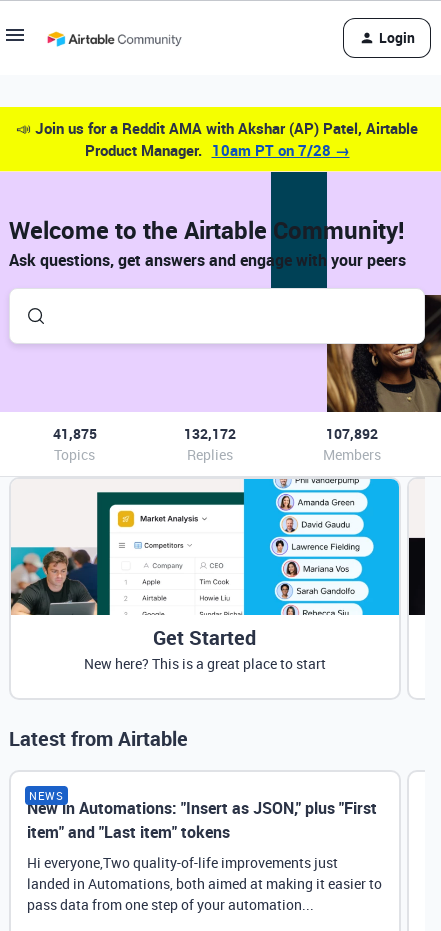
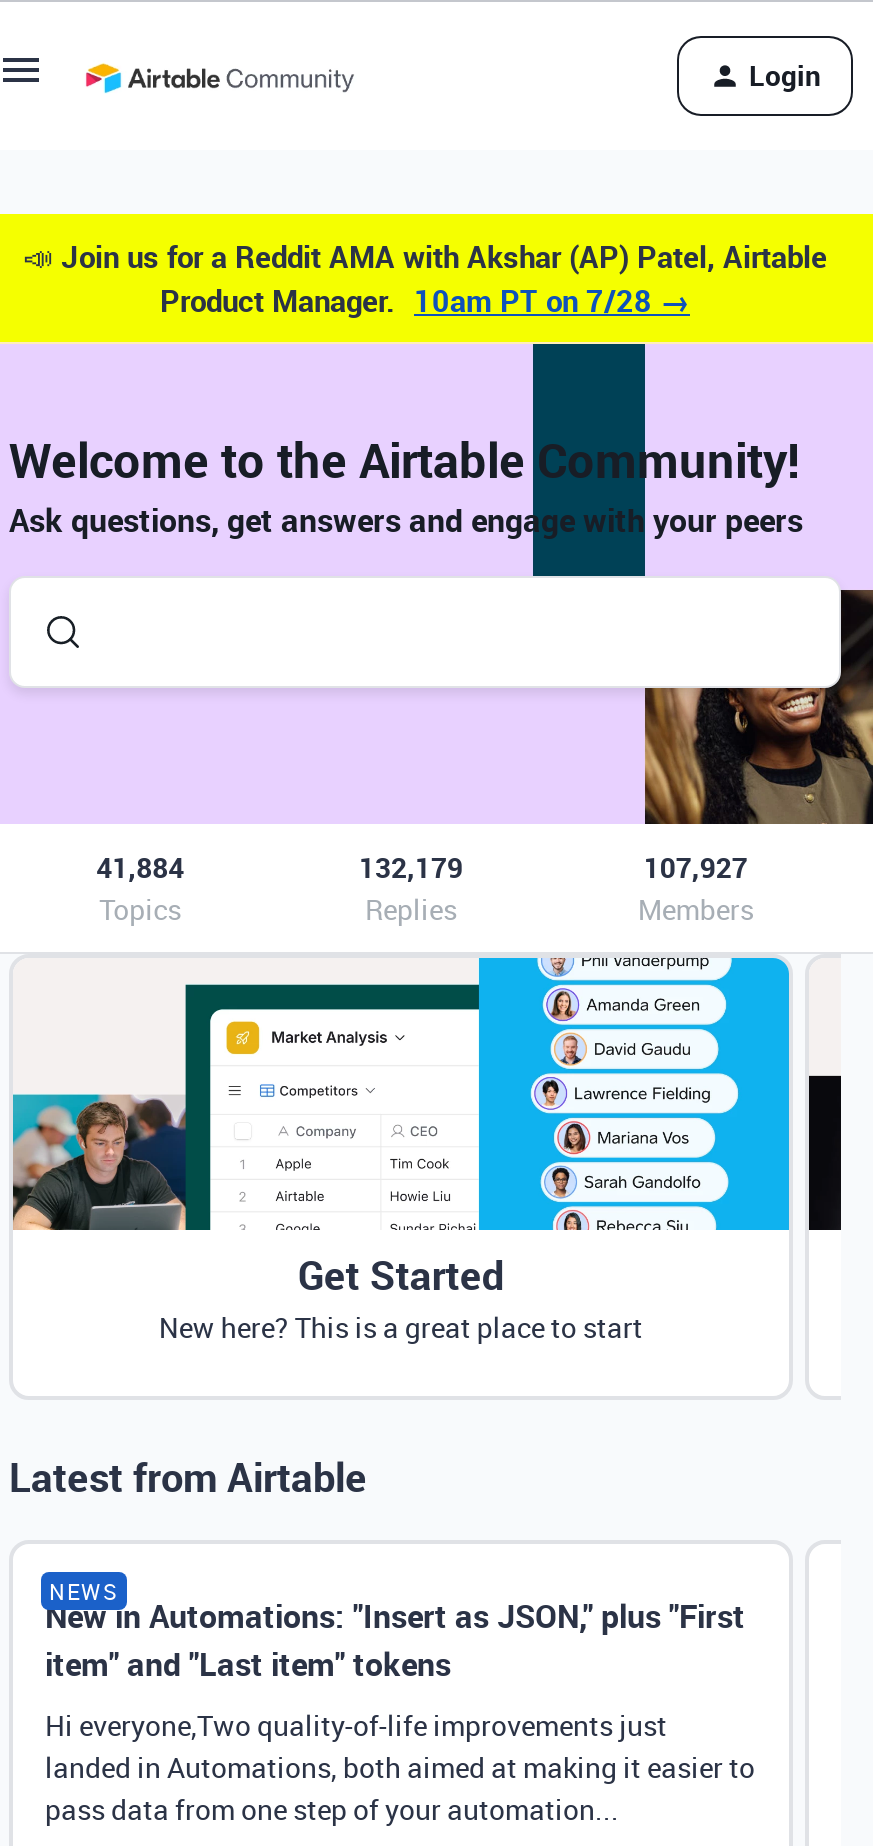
[53,424,97,443] 41,875 -> [96,848,184,886] 41,884
[184,424,236,443] 132,172 -> [359,848,463,886] 132,179
[326,424,378,443] 107,892 -> [644,848,748,886] 107,927

